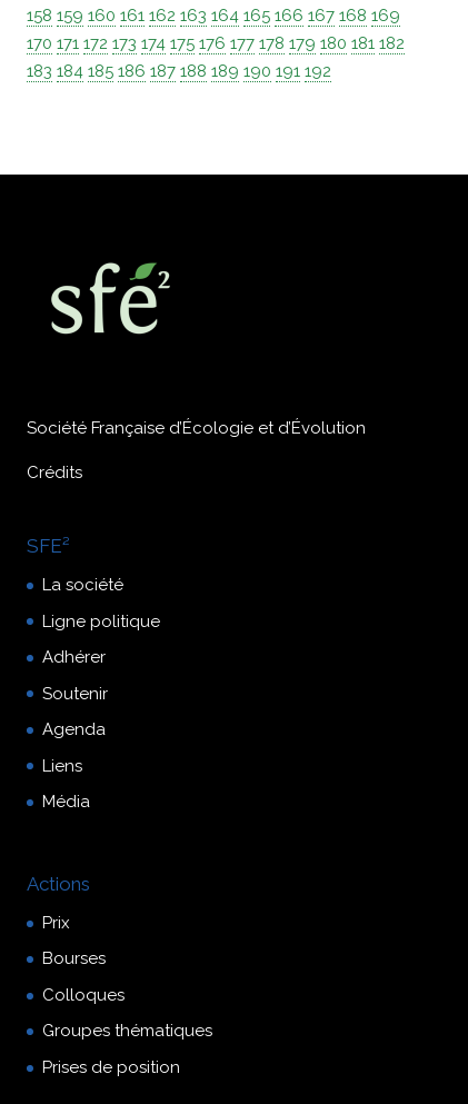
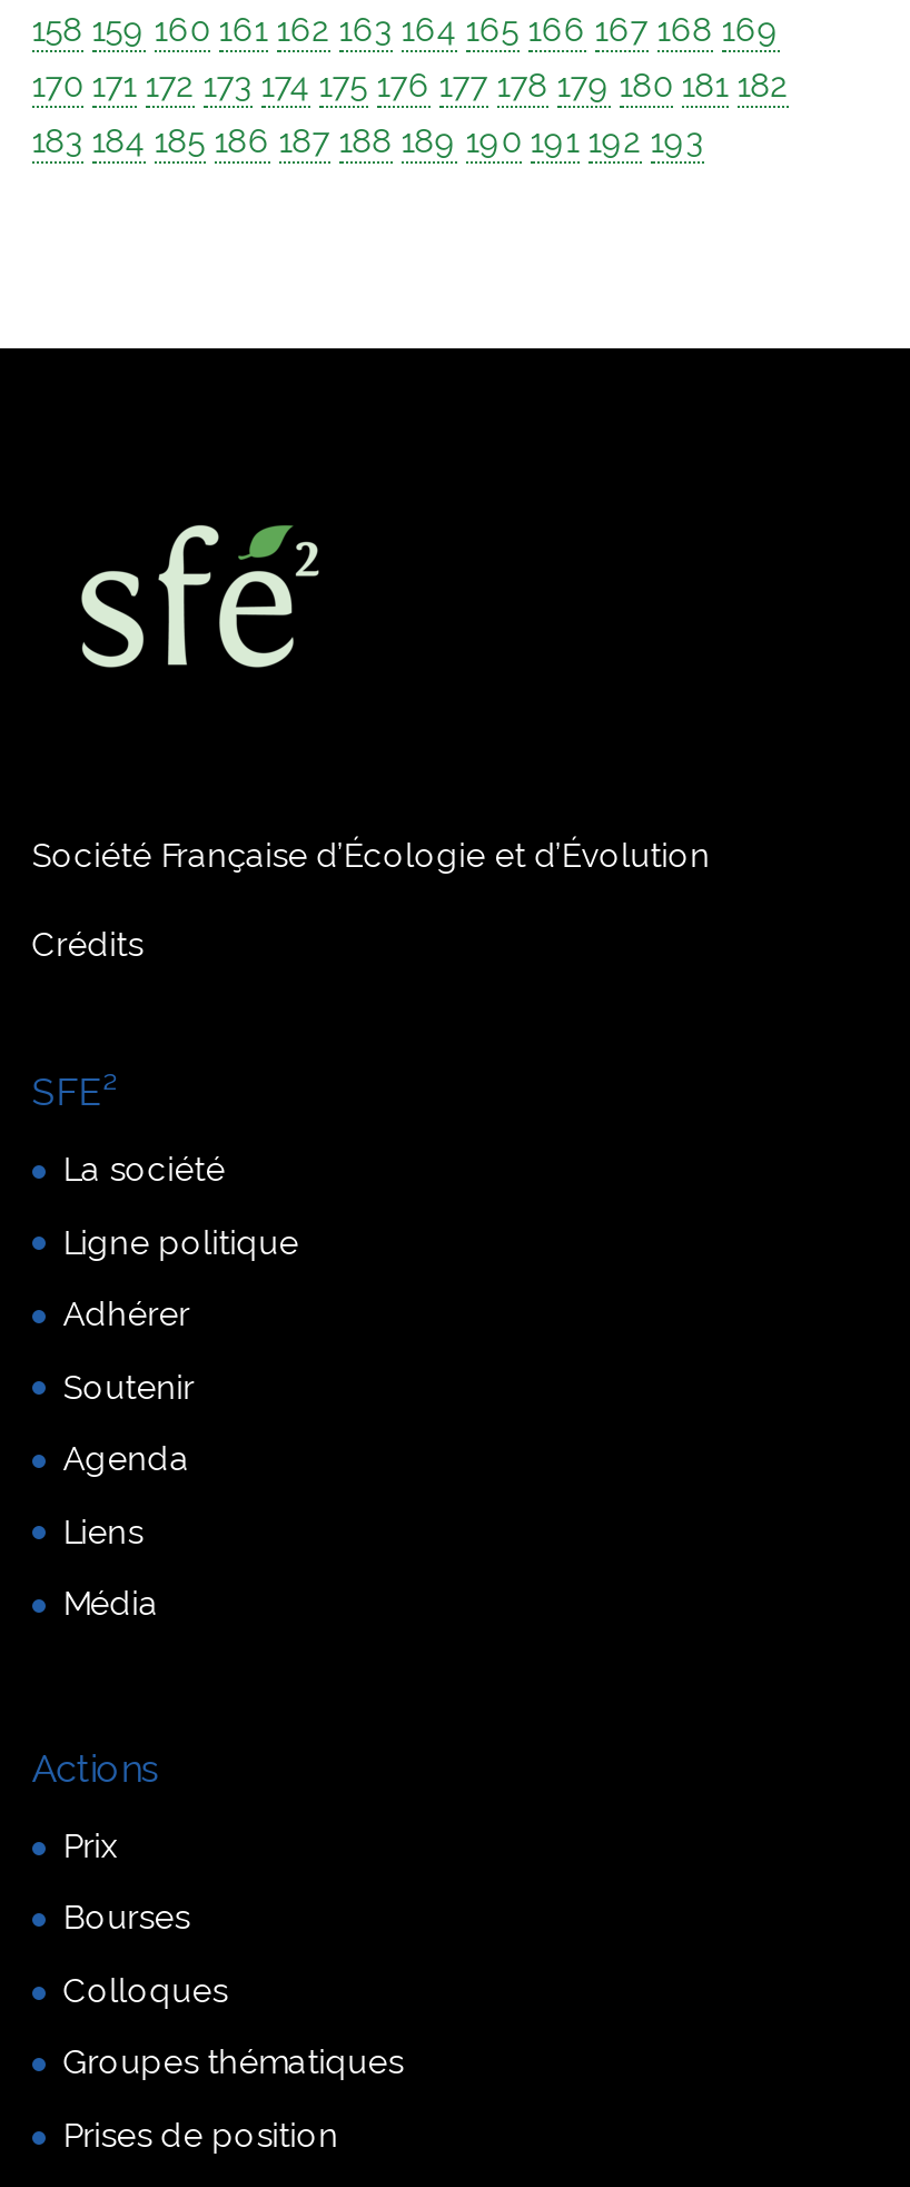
[26,61,331,81] 183 184 185 186 187 188 189 190 191 192 -> [32,121,704,161] 183 184 185 186 187 188 189 190 191 192 193

